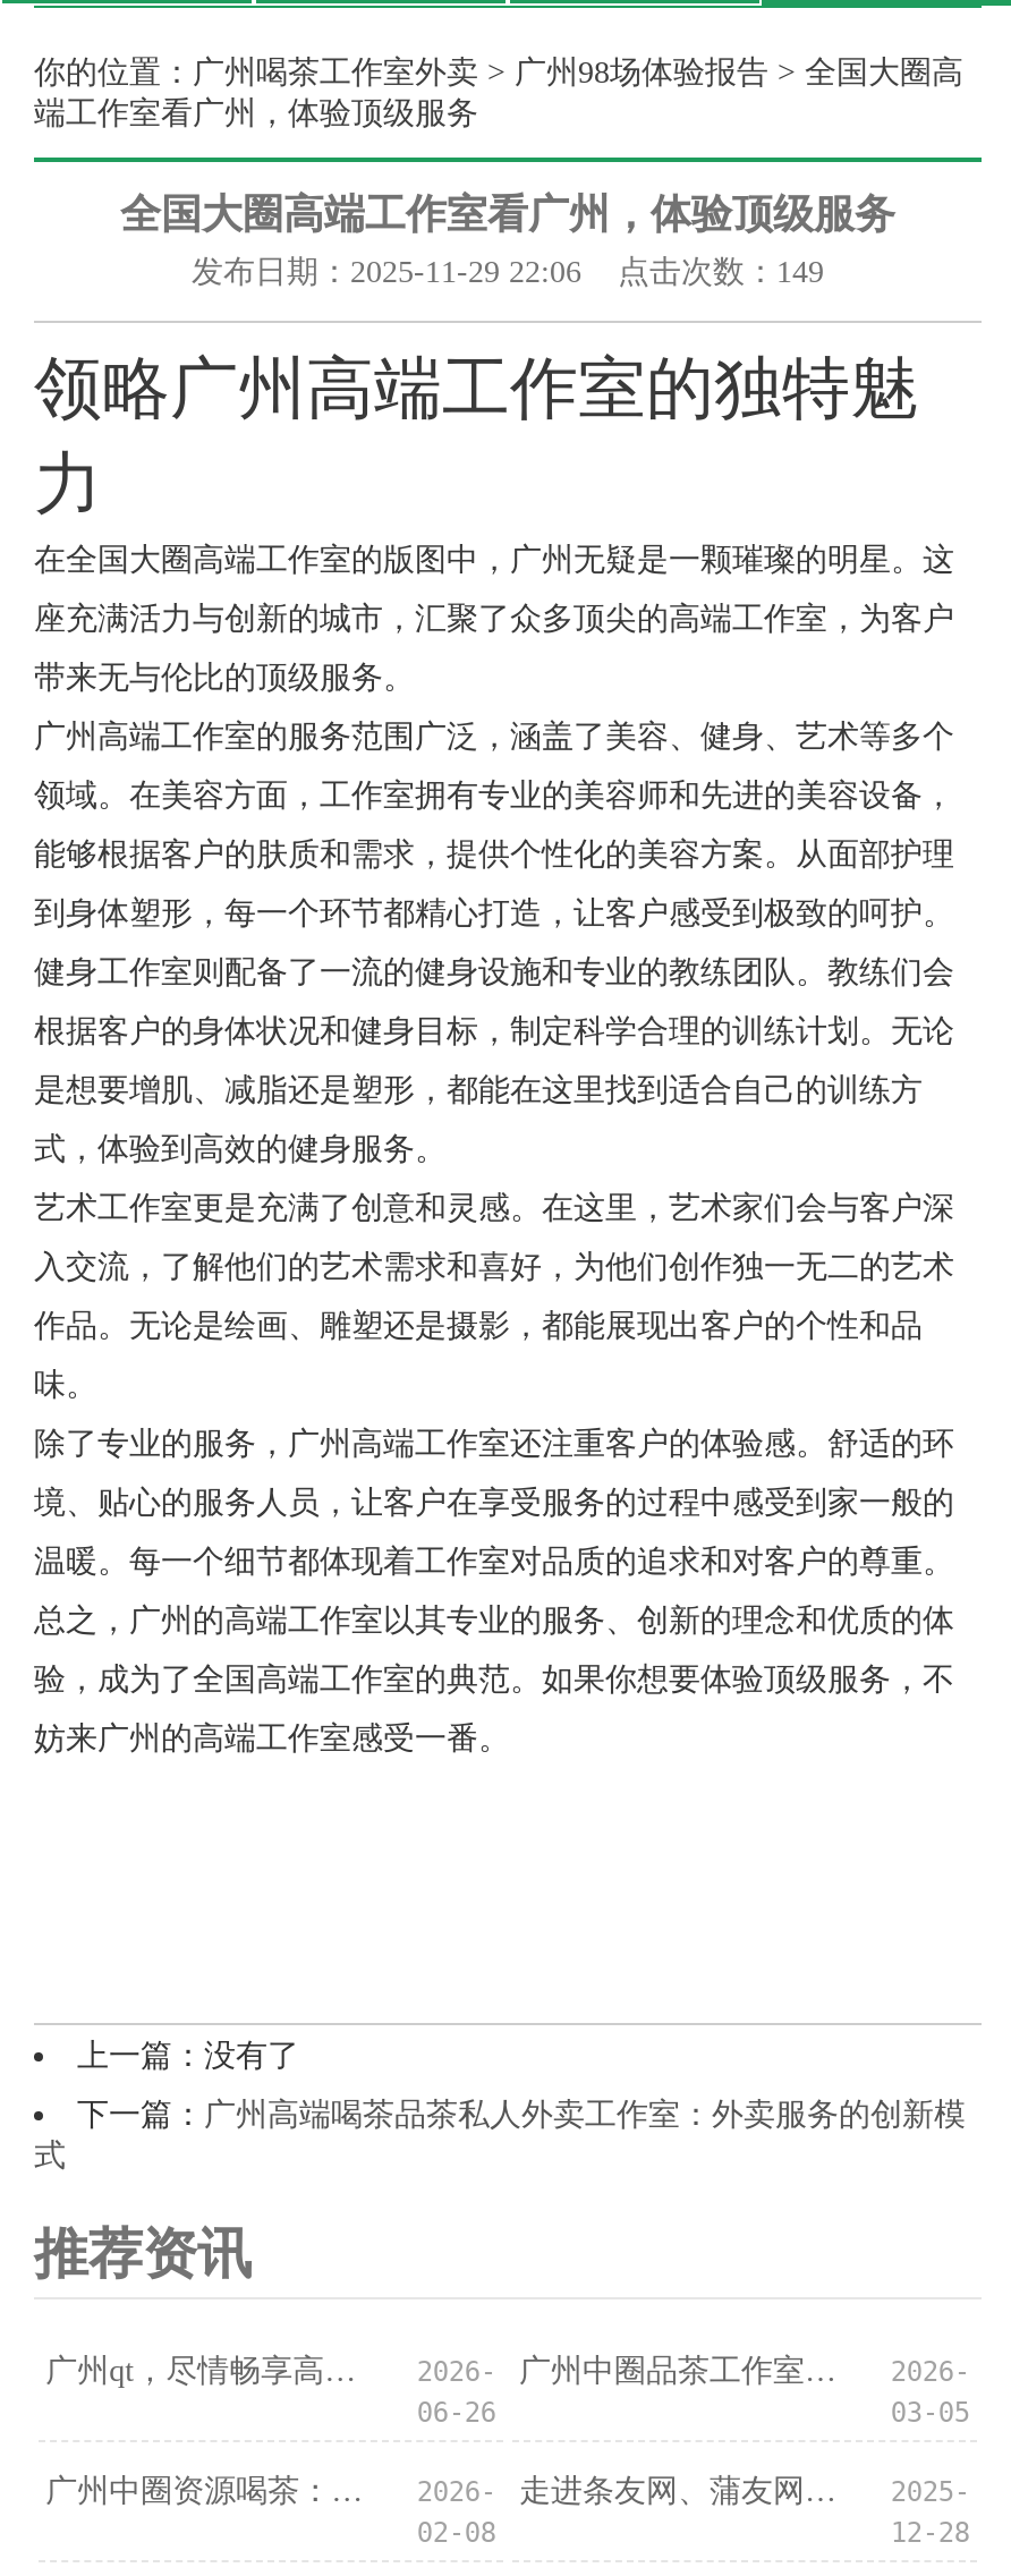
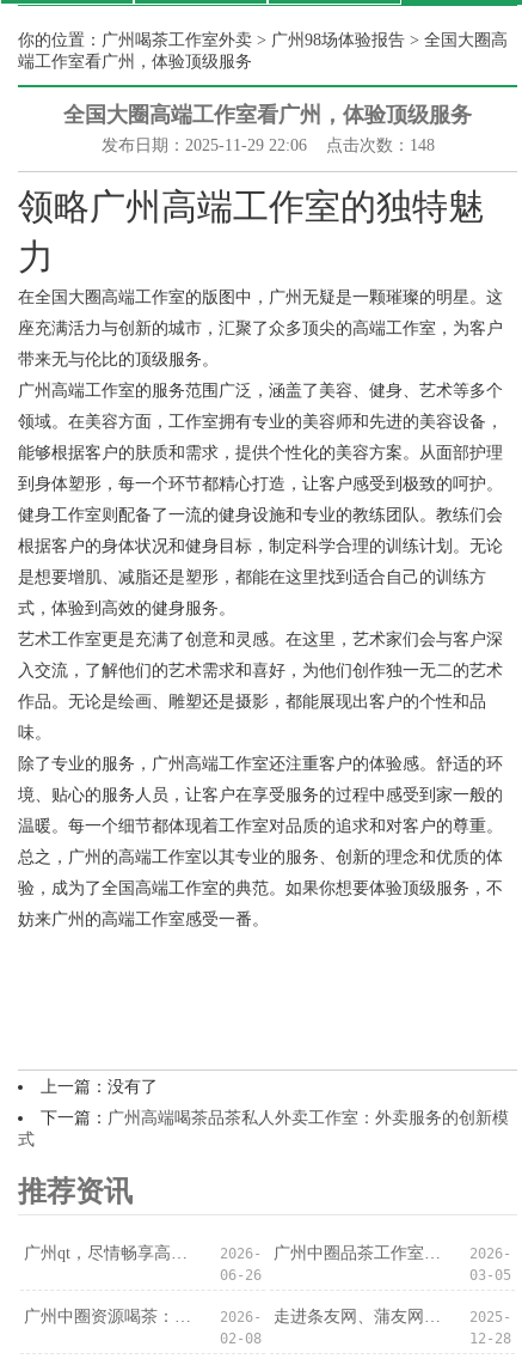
[192,255,824,289] 发布日期：2025-11-29 22:06 点击次数：149 -> [101,136,434,154] 发布日期：2025-11-29 22:06 点击次数：148

